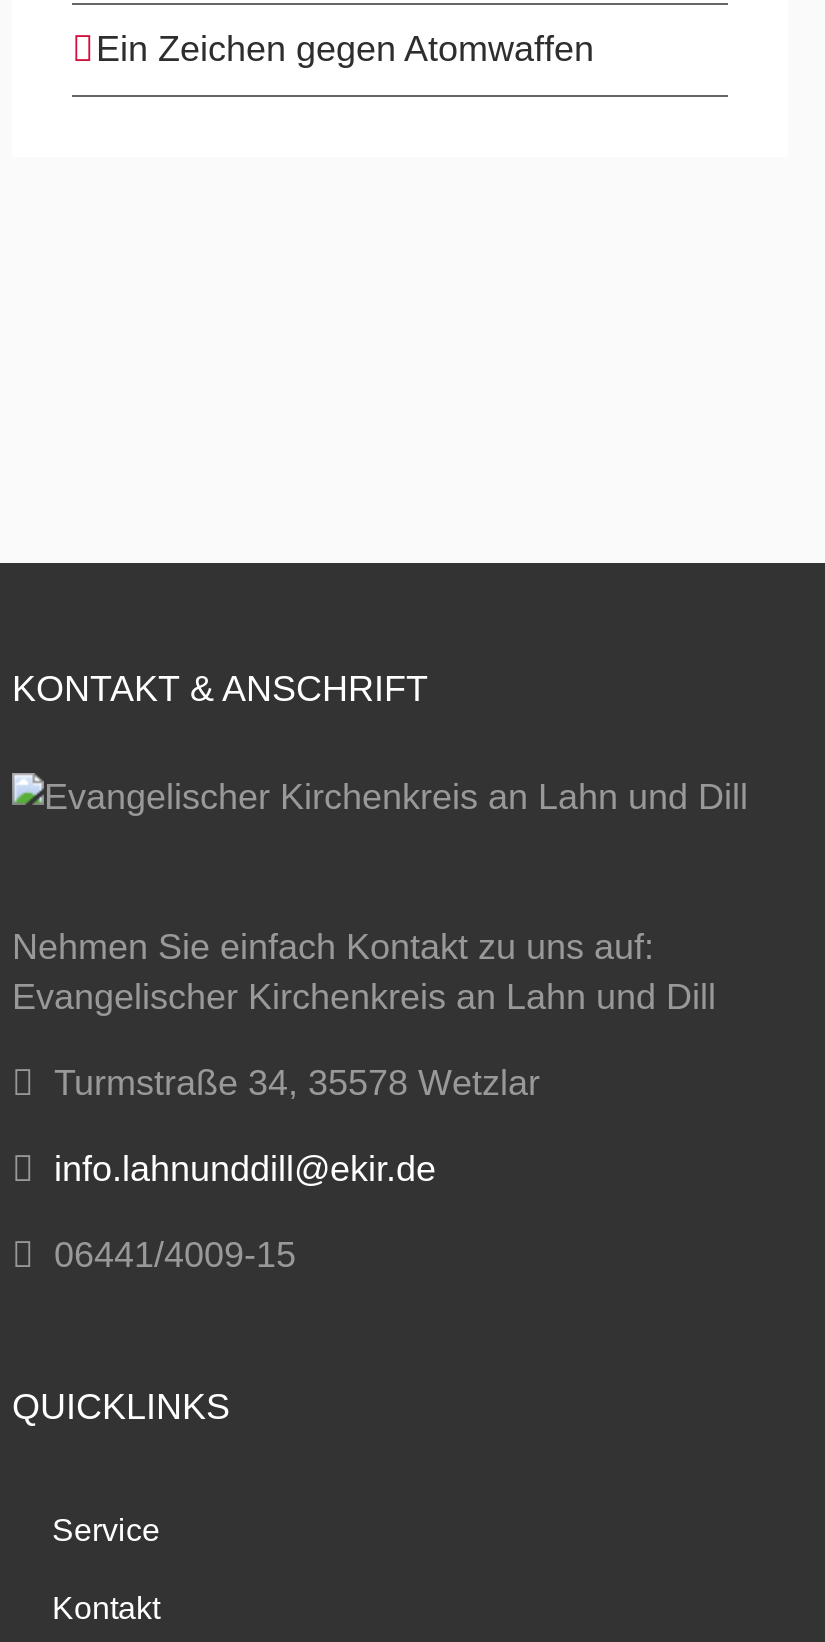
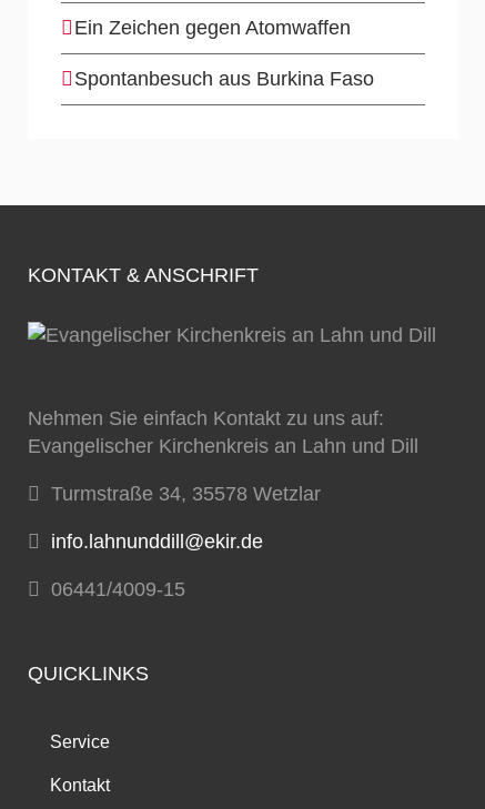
none -> [74,68,374,90] Spontanbesuch aus Burkina Faso

